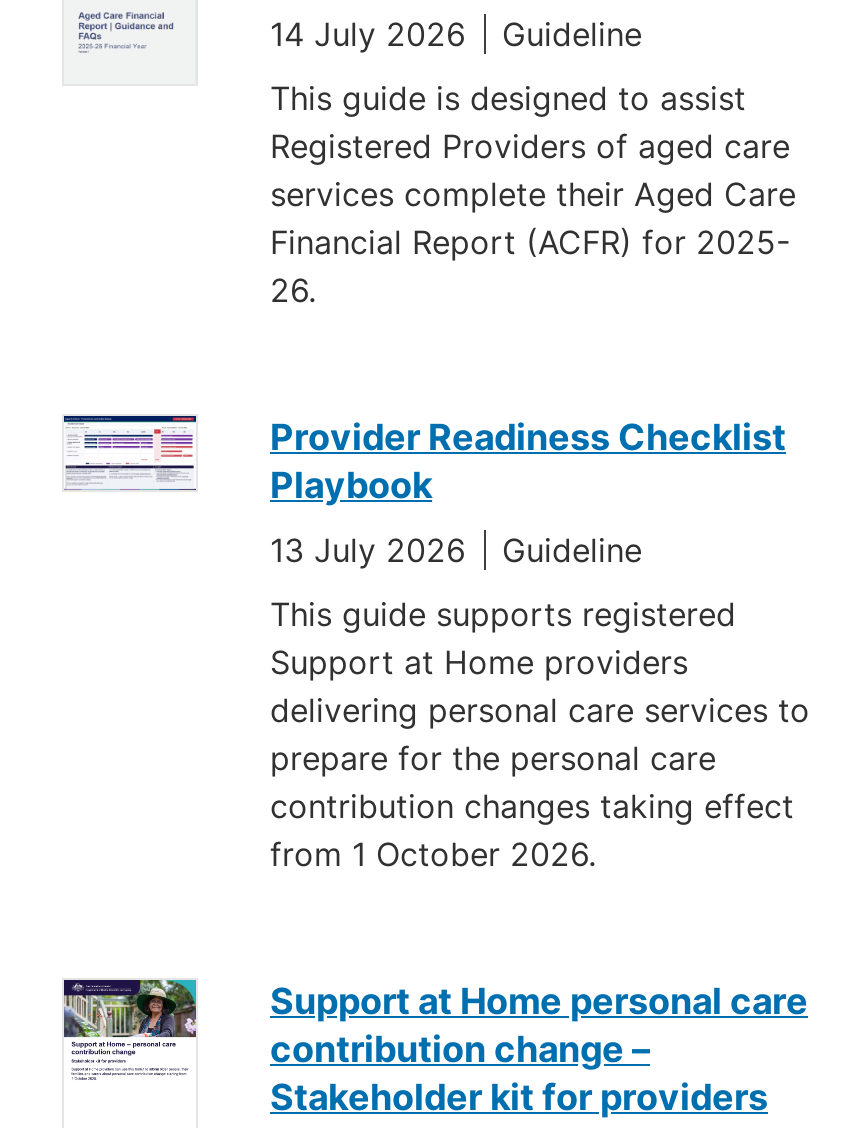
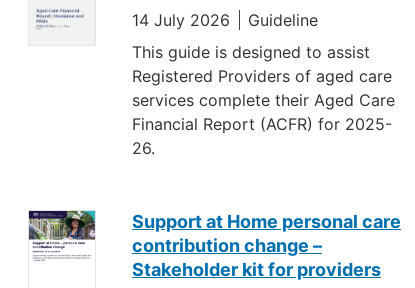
[62,414,810,873] [image] | Provider Readiness Checklist | Playbook | 13 July 2026 | Guideline | This guide supports registered | Support at Home providers | delivering personal care services to | prepare for the personal care | contribution changes taking effect | from 1 October 2026. -> none

